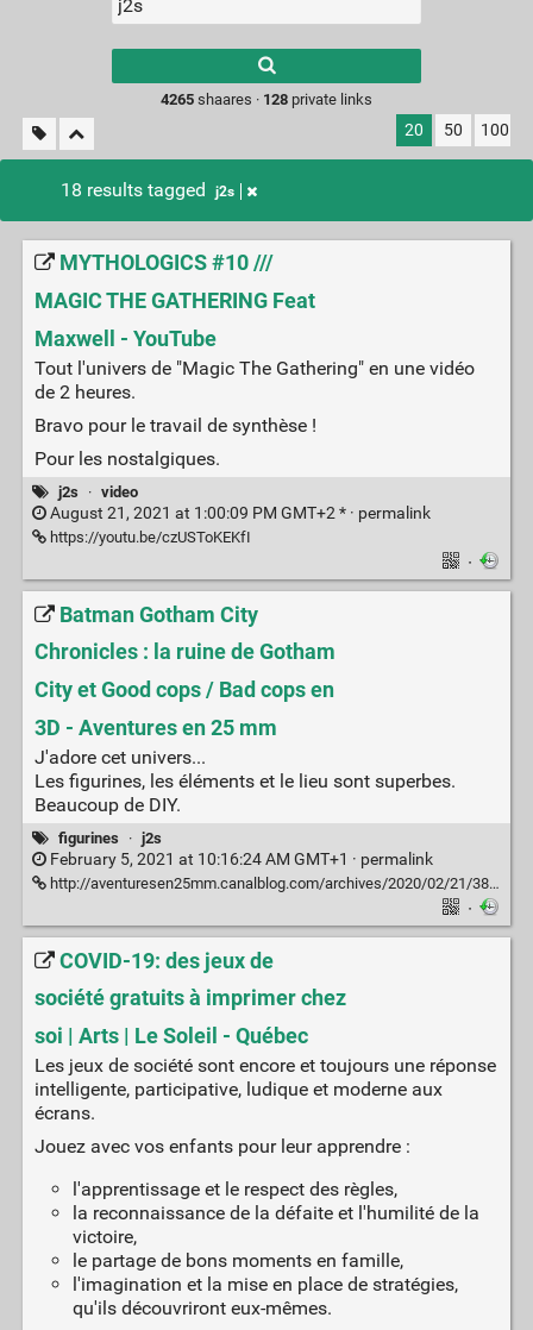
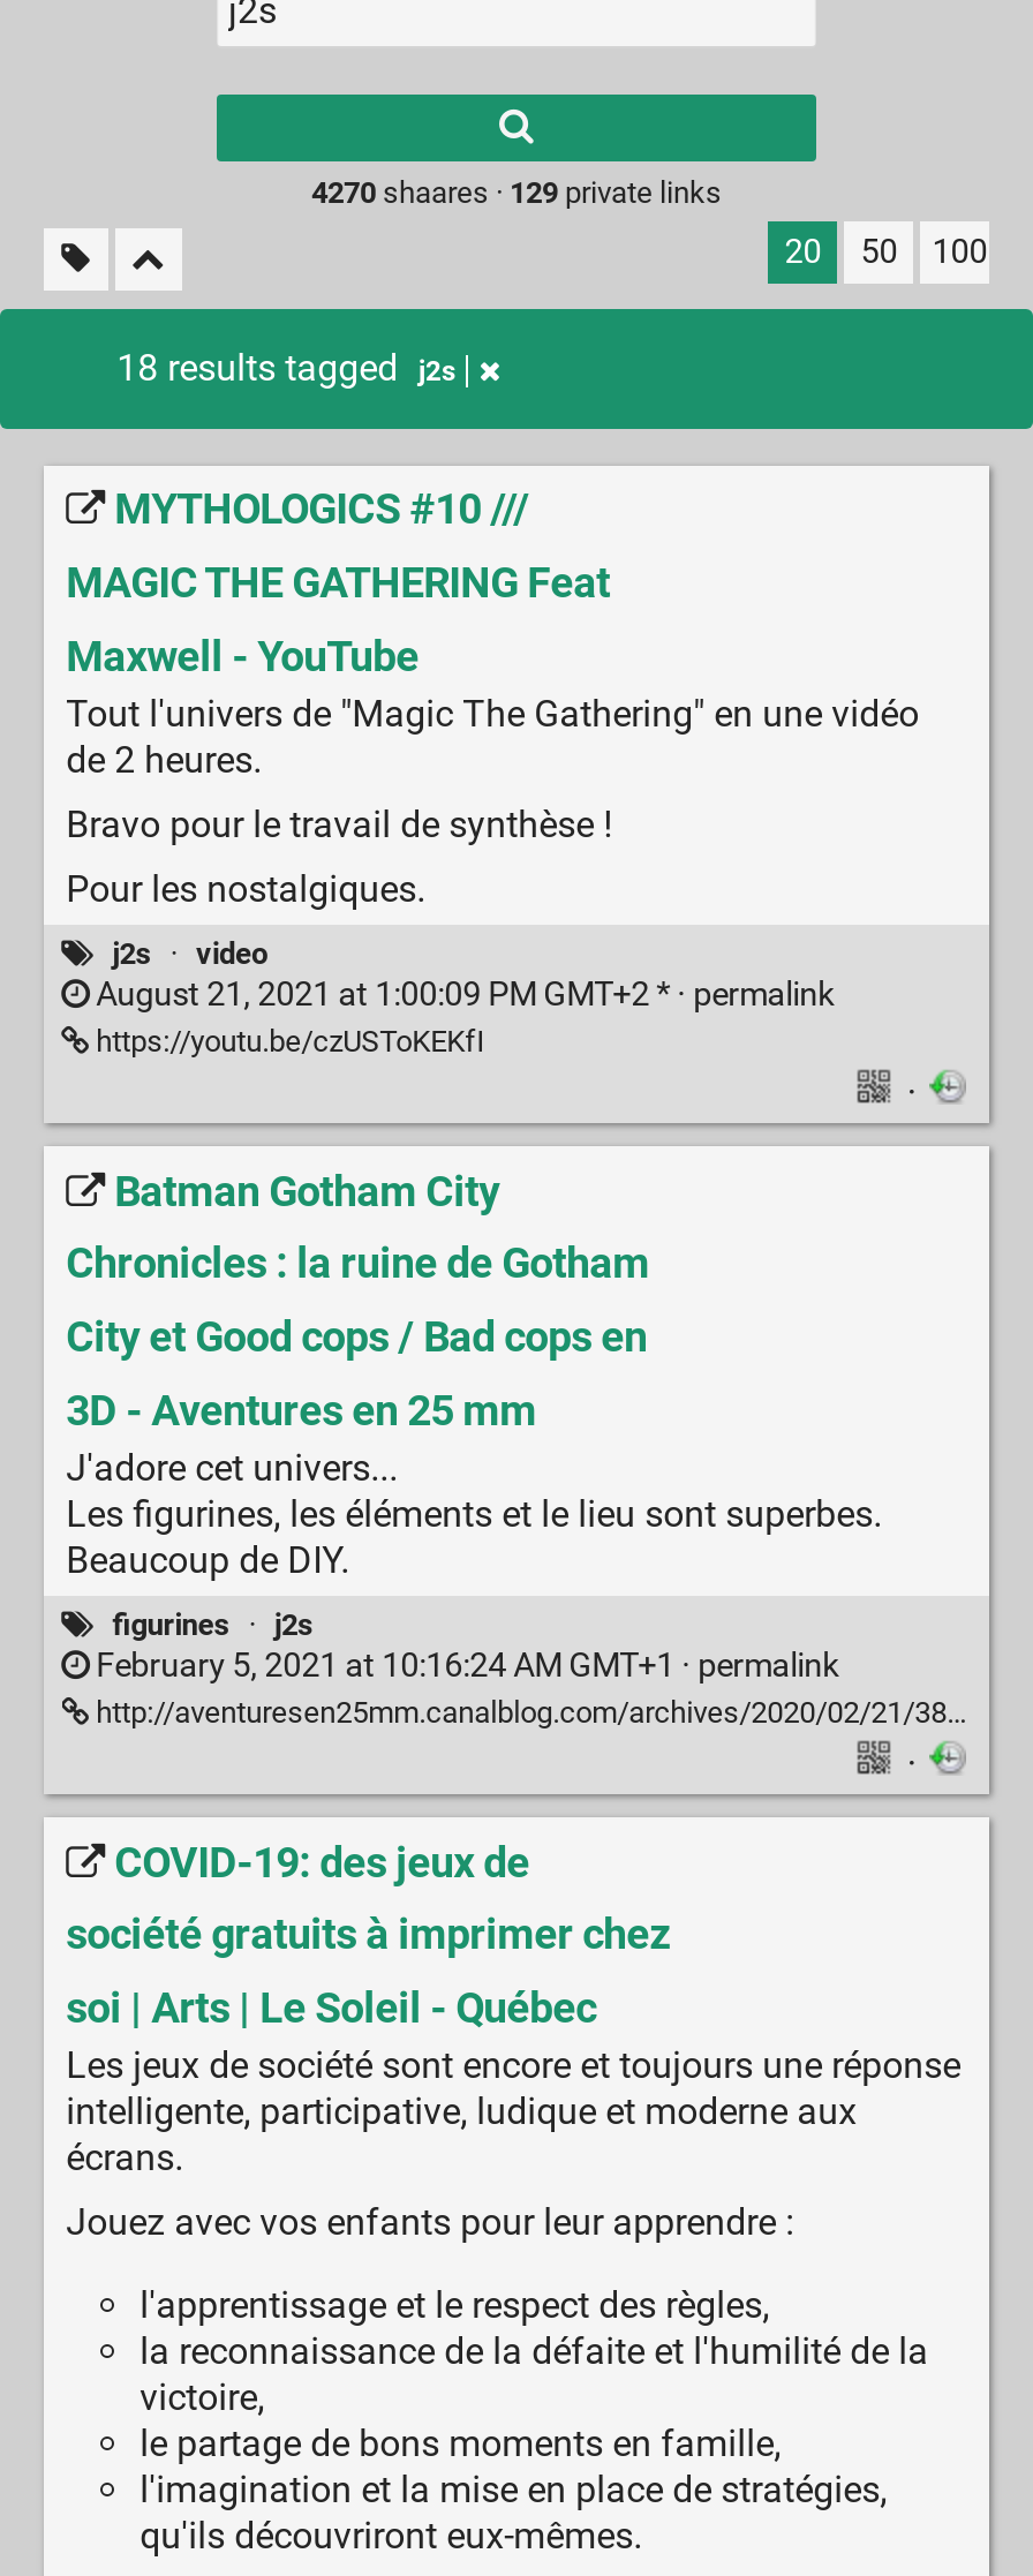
[161,90,372,108] 4265 shaares · 128 private links -> [311,175,722,209] 4270 shaares · 129 private links

